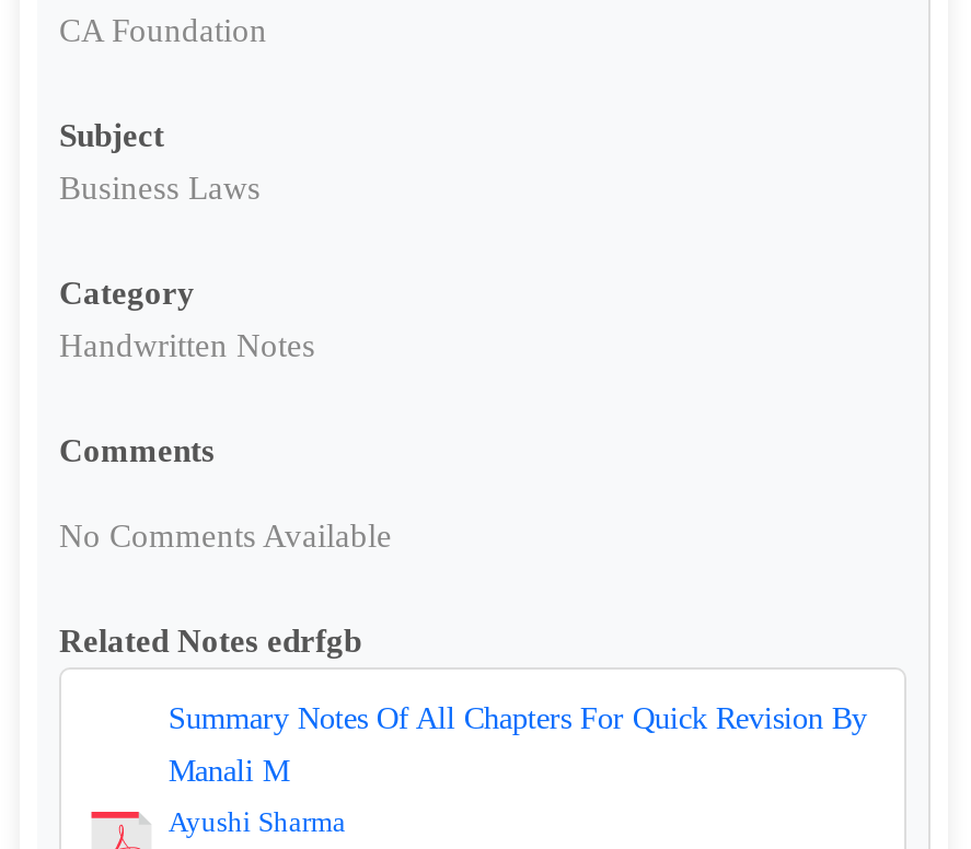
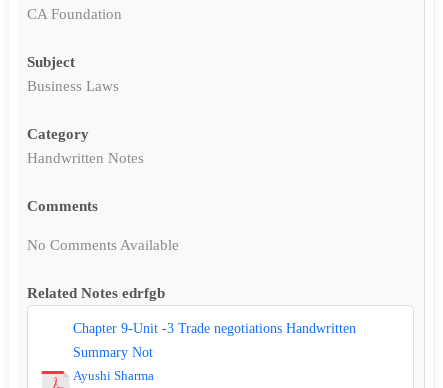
[168,699,867,734] Summary Notes Of All Chapters For Quick Revision By -> [72,319,355,335] Chapter 9-Unit -3 Trade negotiations Handwritten
[168,752,289,787] Manali M -> [72,343,152,359] Summary Not

